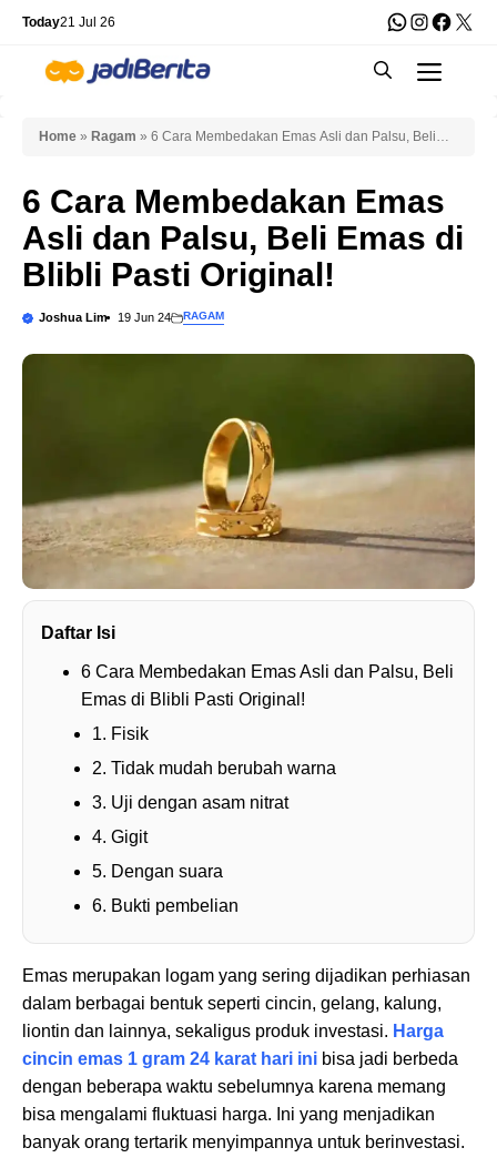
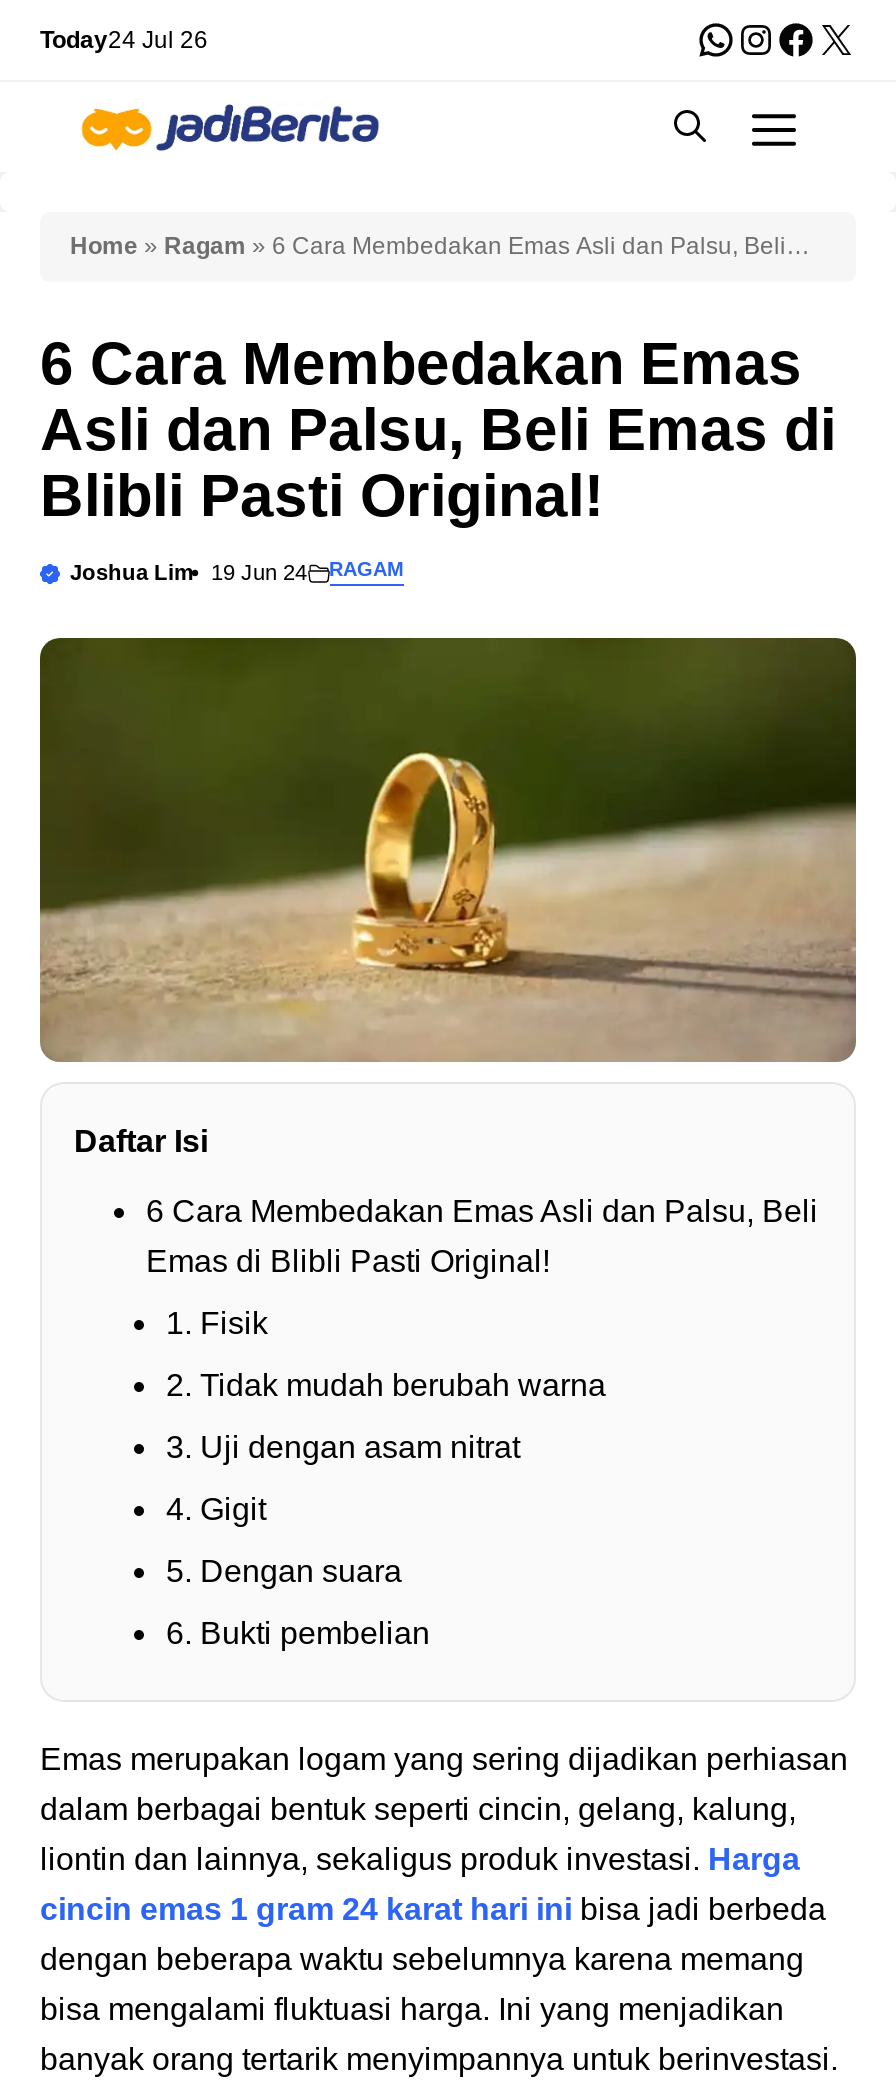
[22,14,115,30] Today21 Jul 26 -> [40,26,208,54] Today24 Jul 26

